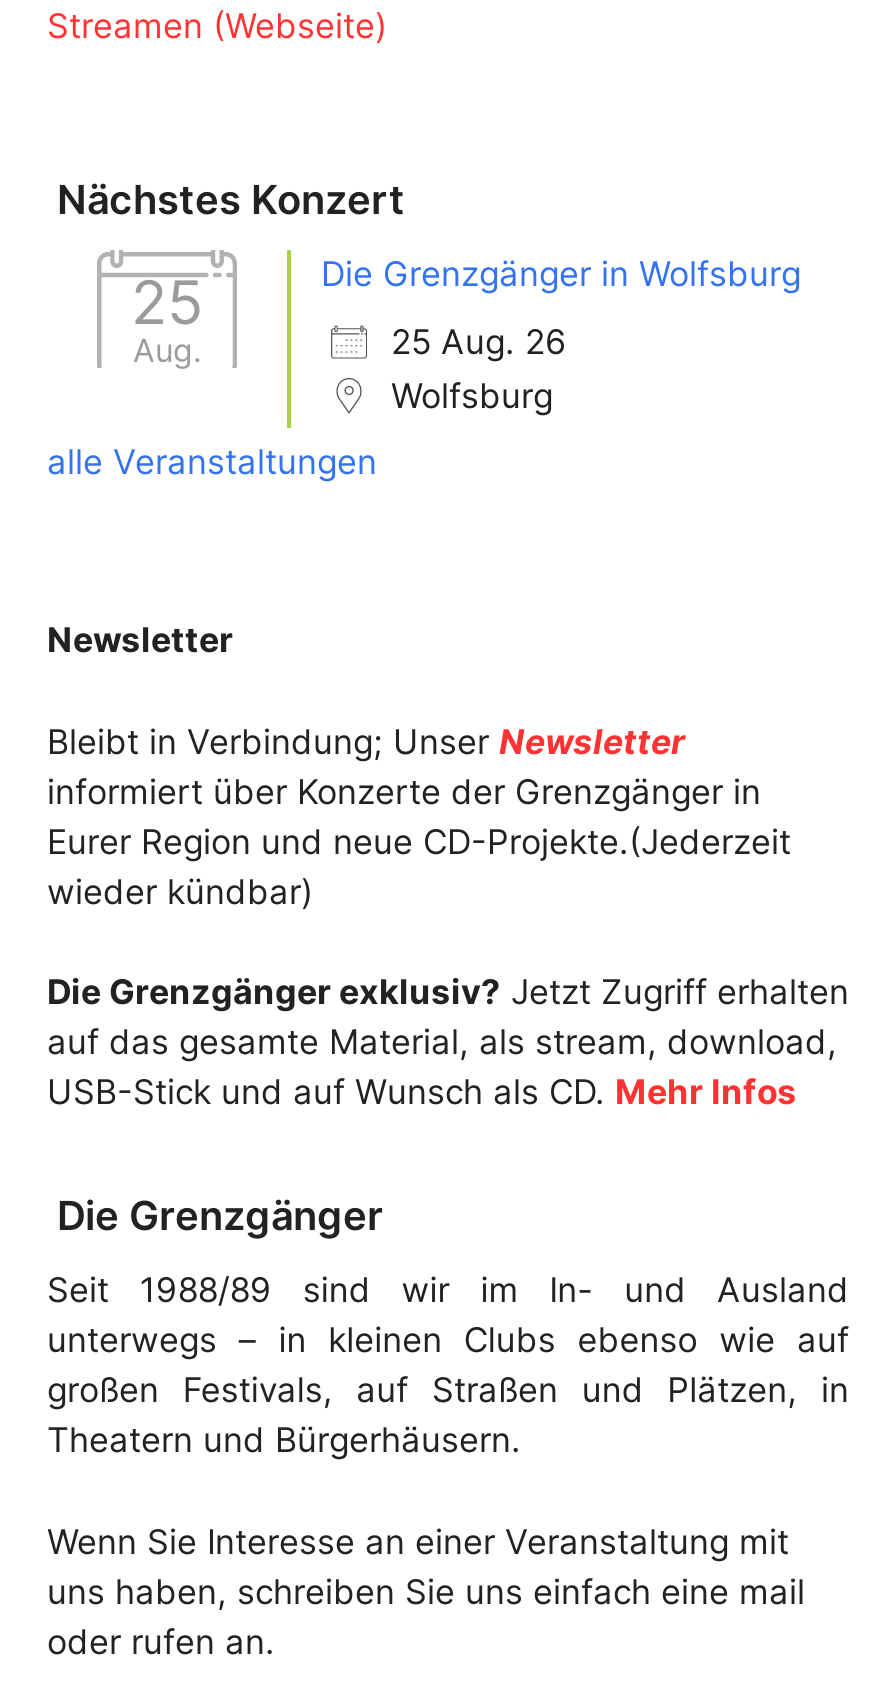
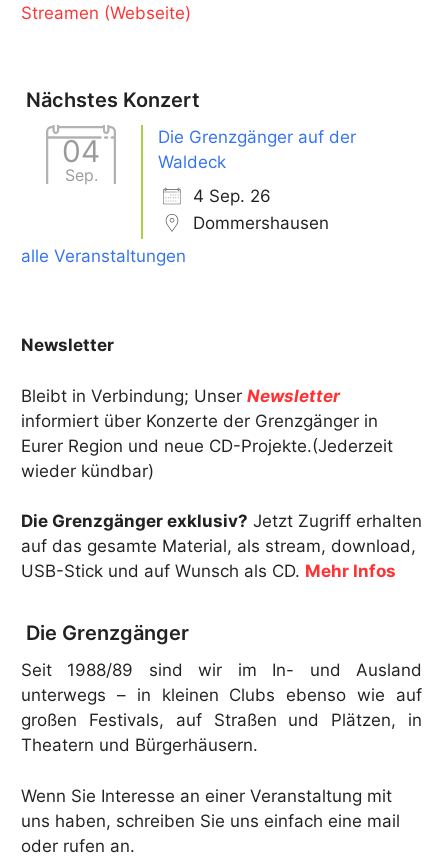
[131,265,203,369] 25 | Aug. -> [62,132,100,184] 04 | Sep.
[321,254,801,294] Die Grenzgänger in Wolfsburg -> [158,127,356,172] Die Grenzgänger auf der | Waldeck
[391,322,567,416] 25 Aug. 26 | Wolfsburg -> [193,186,329,233] 4 Sep. 26 | Dommershausen

